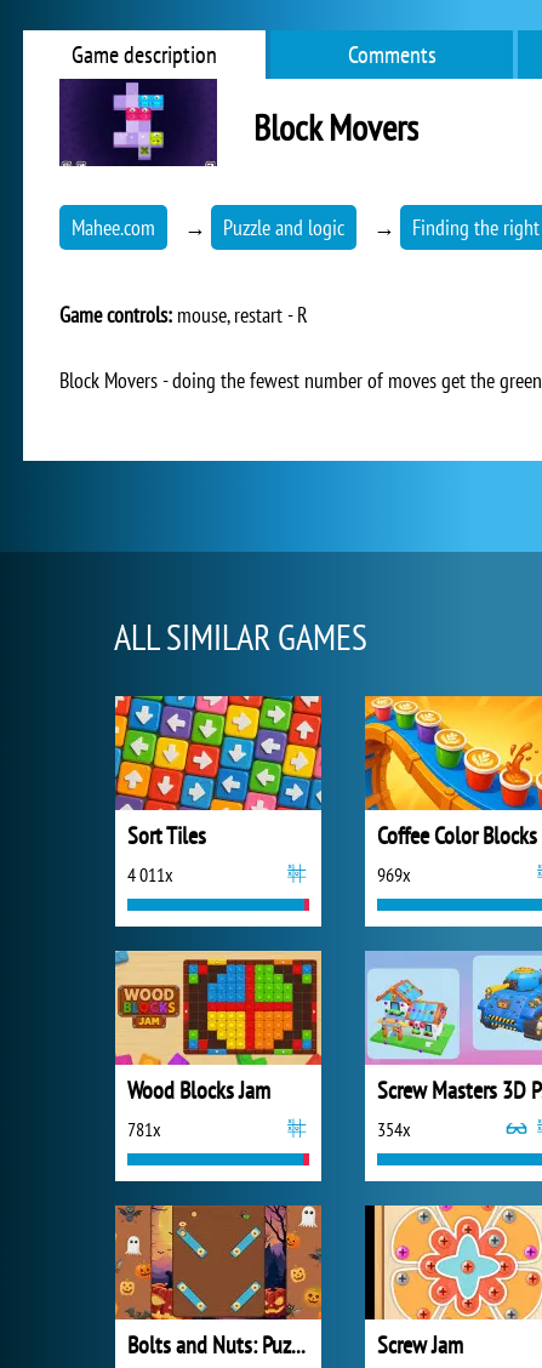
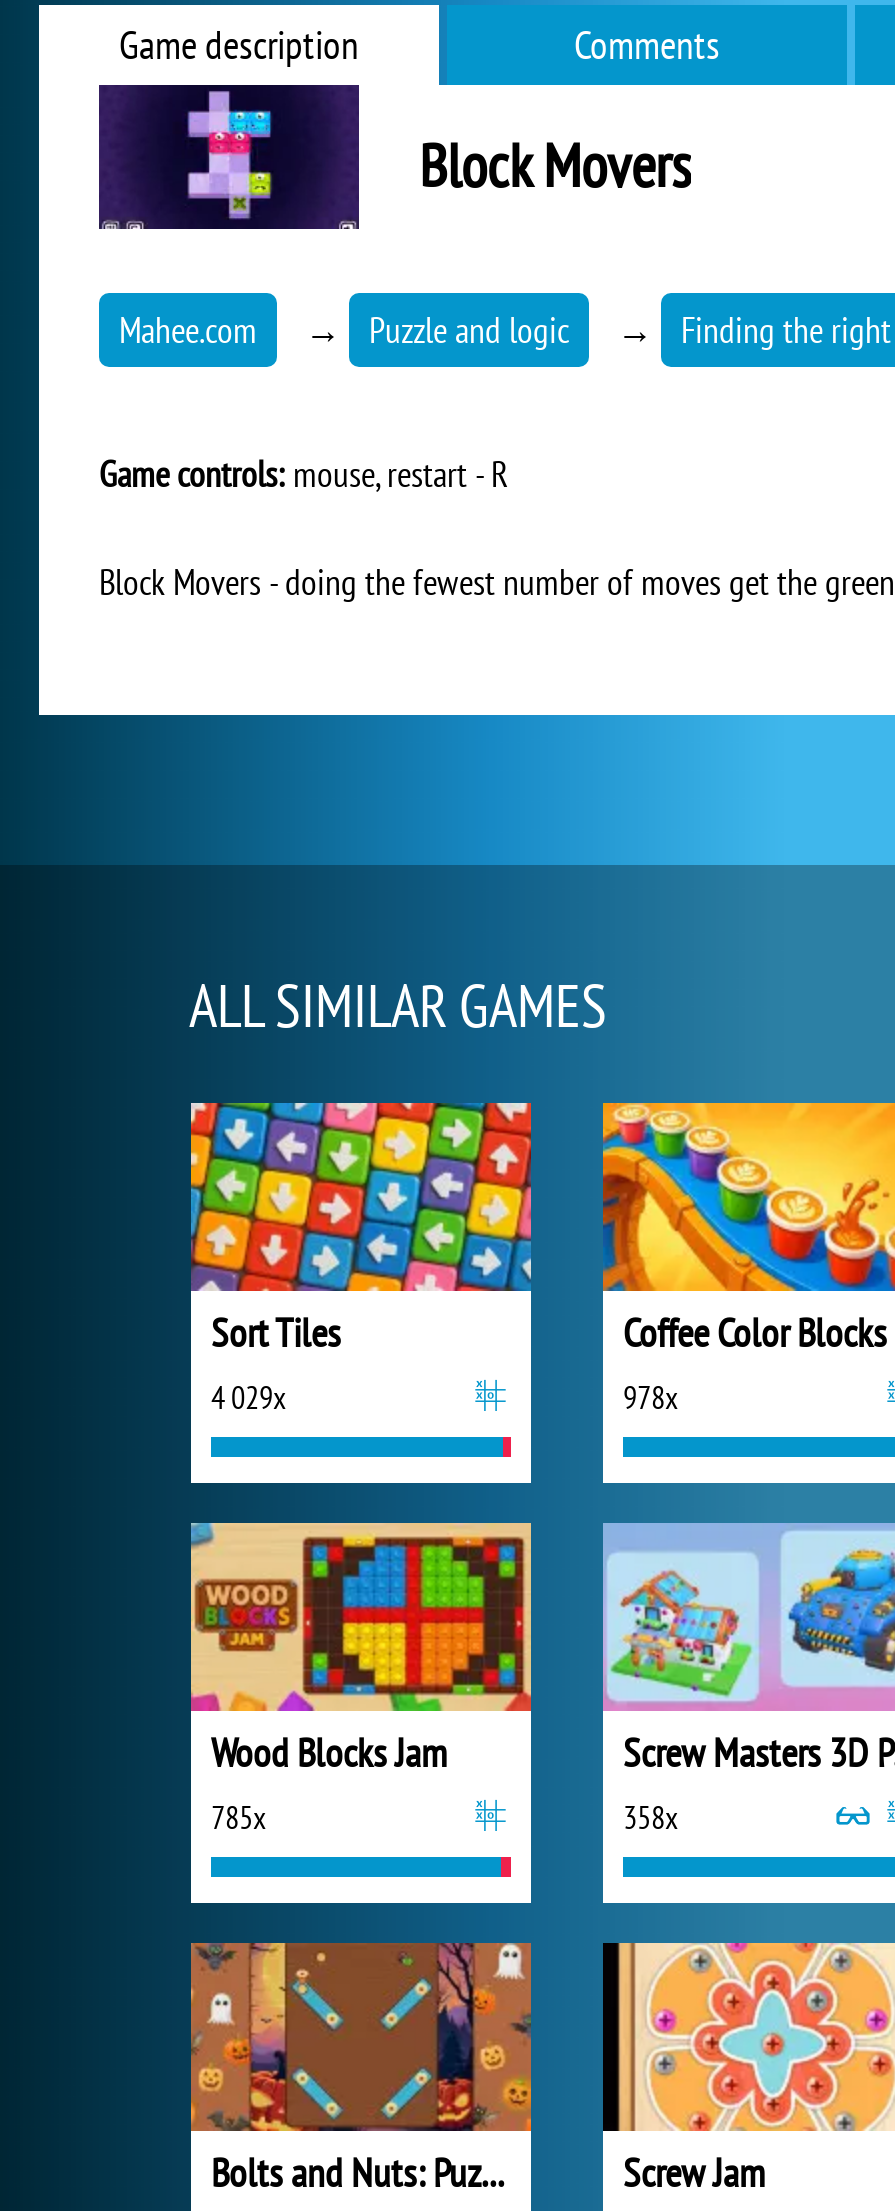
[127,862,173,887] 4 011x -> [211,1377,287,1417] 4 029x
[377,862,411,887] 969x -> [623,1377,679,1417] 978x
[127,1117,161,1141] 781x -> [211,1797,267,1837] 785x
[377,1117,411,1141] 354x -> [623,1797,679,1837] 358x

